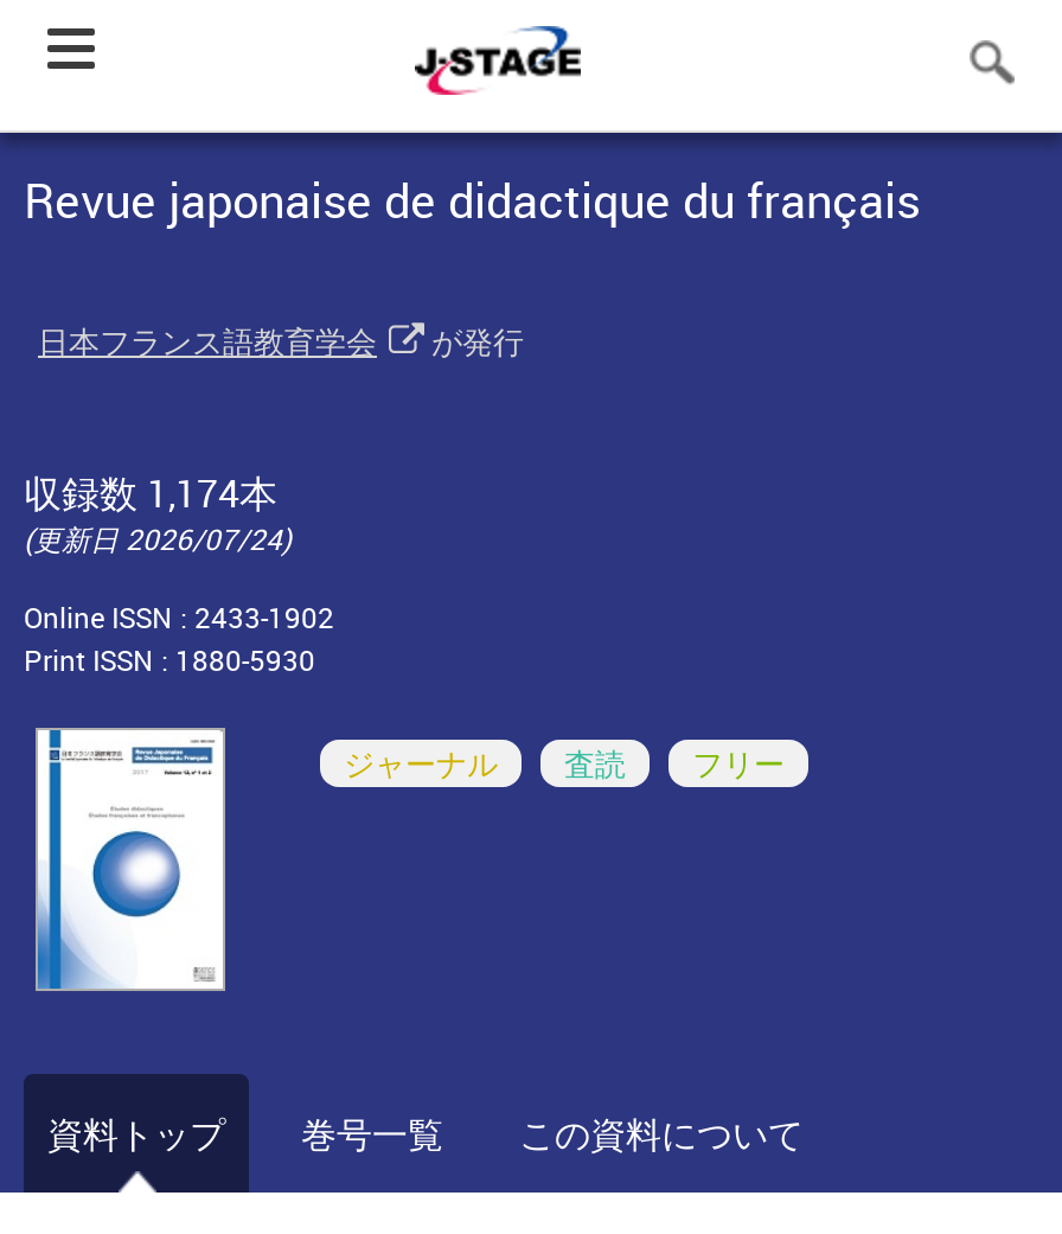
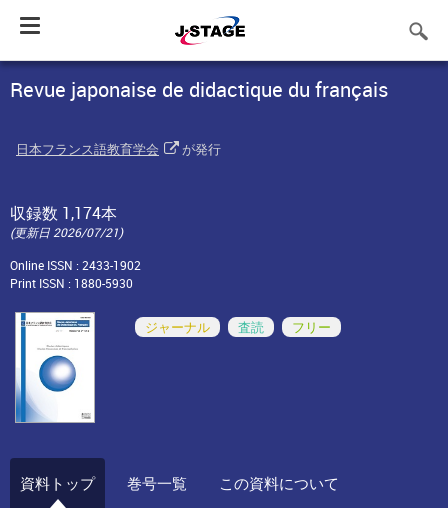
[24,519,292,557] (更新日 2026/07/24) -> [10,224,123,240] (更新日 2026/07/21)

